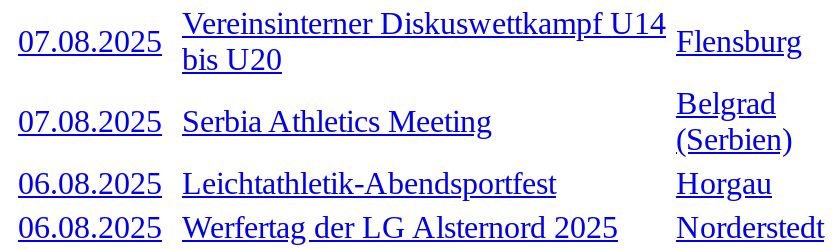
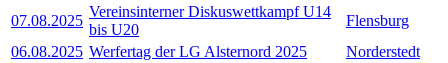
[18,85,792,199] Belgrad | (Serbien) | 06.08.2025 Leichtathletik-Abendsportfest | Horgau -> none
[18,103,492,137] 07.08.2025 Serbia Athletics Meeting -> none

